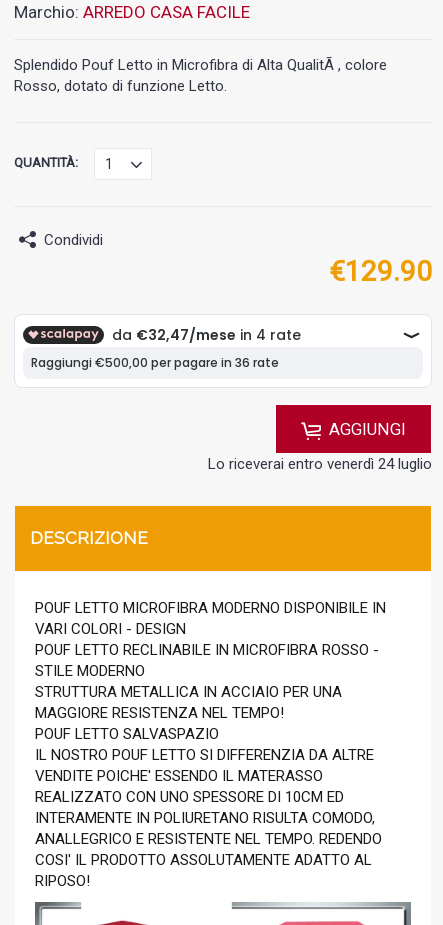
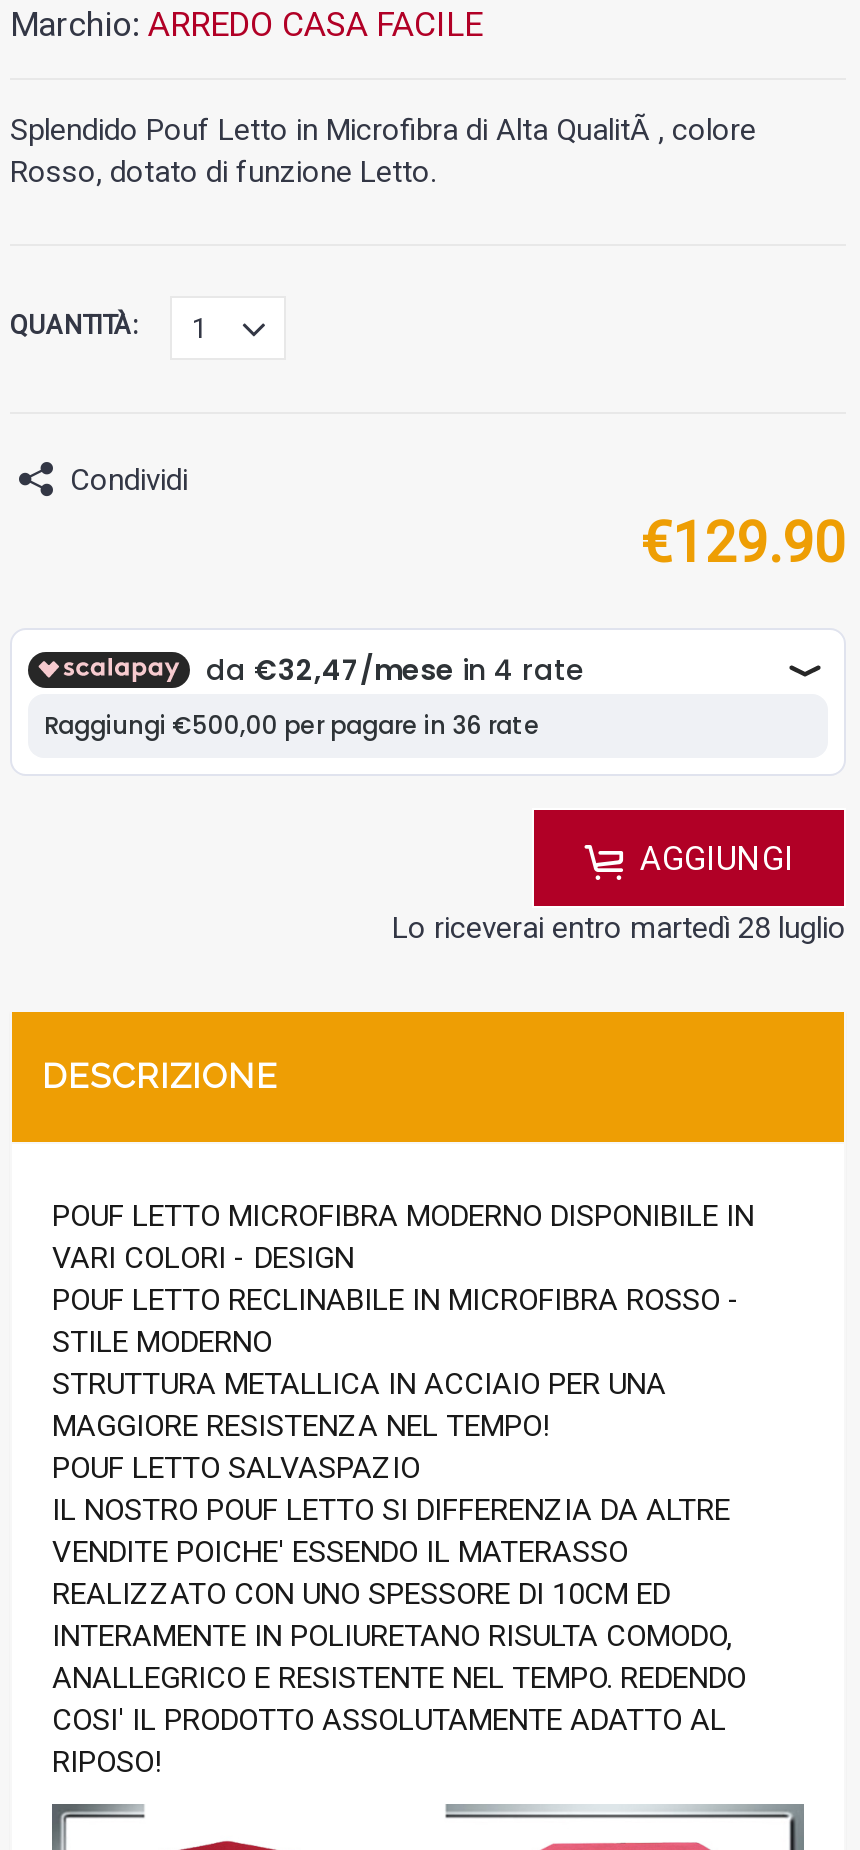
[208,455,432,473] Lo riceverai entro venerdì 24 luglio -> [392,910,846,946] Lo riceverai entro martedì 28 luglio

